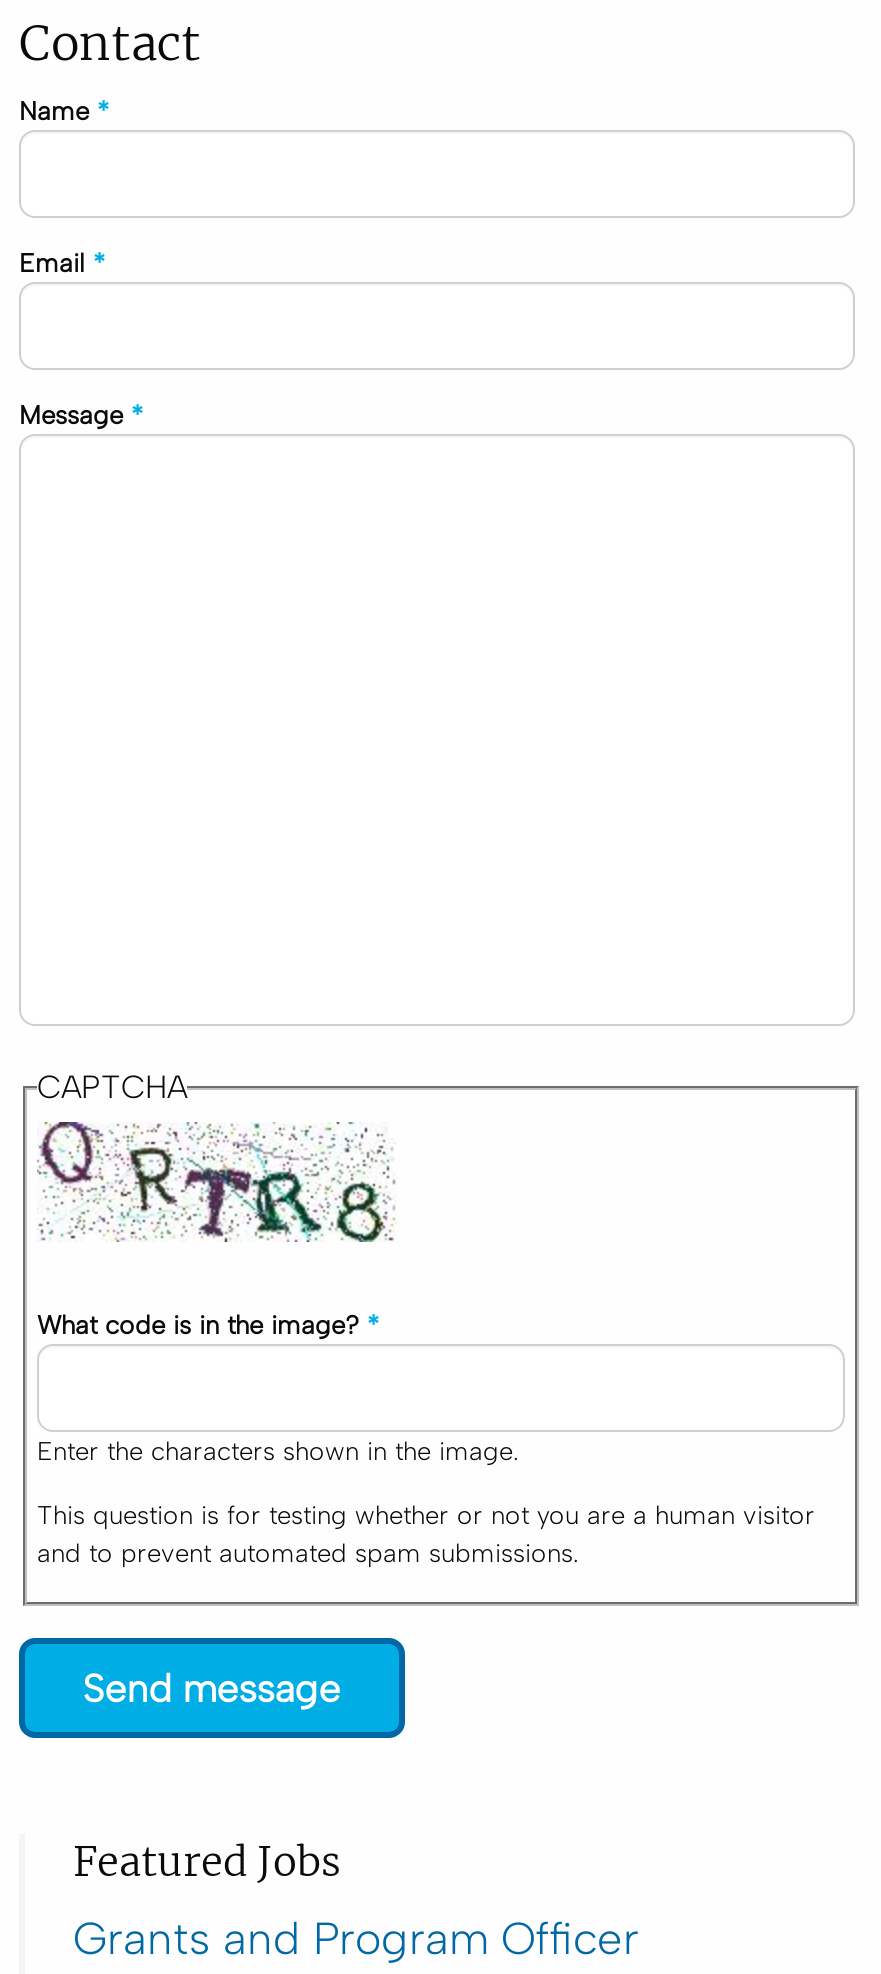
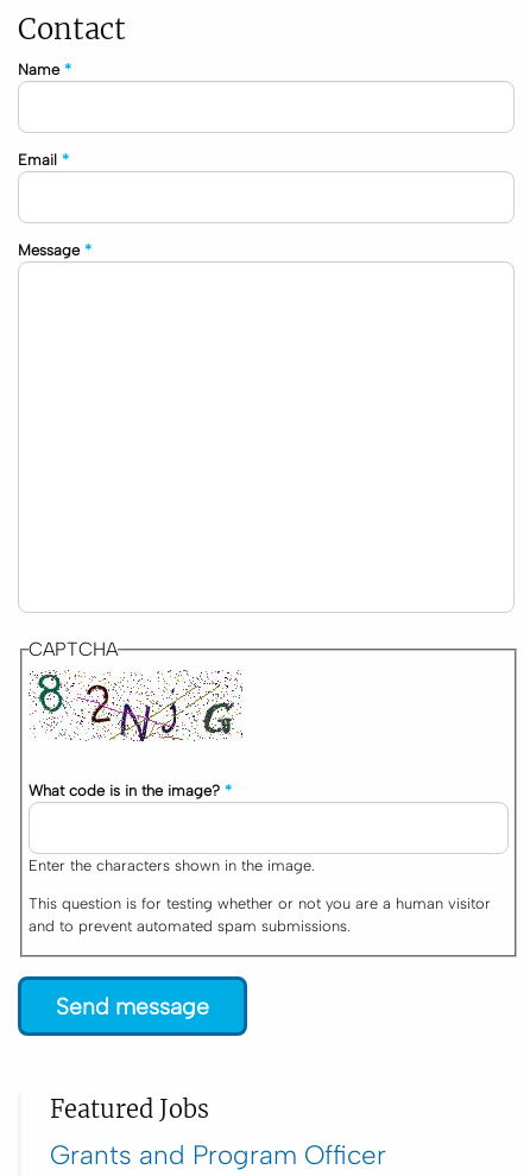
[39,1120,397,1244] [image] -> [30,669,244,741] [image]

